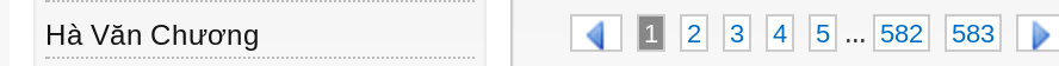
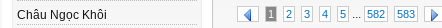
[45,19,260,52] Hà Văn Chương -> [17,8,107,22] Châu Ngọc Khôi

